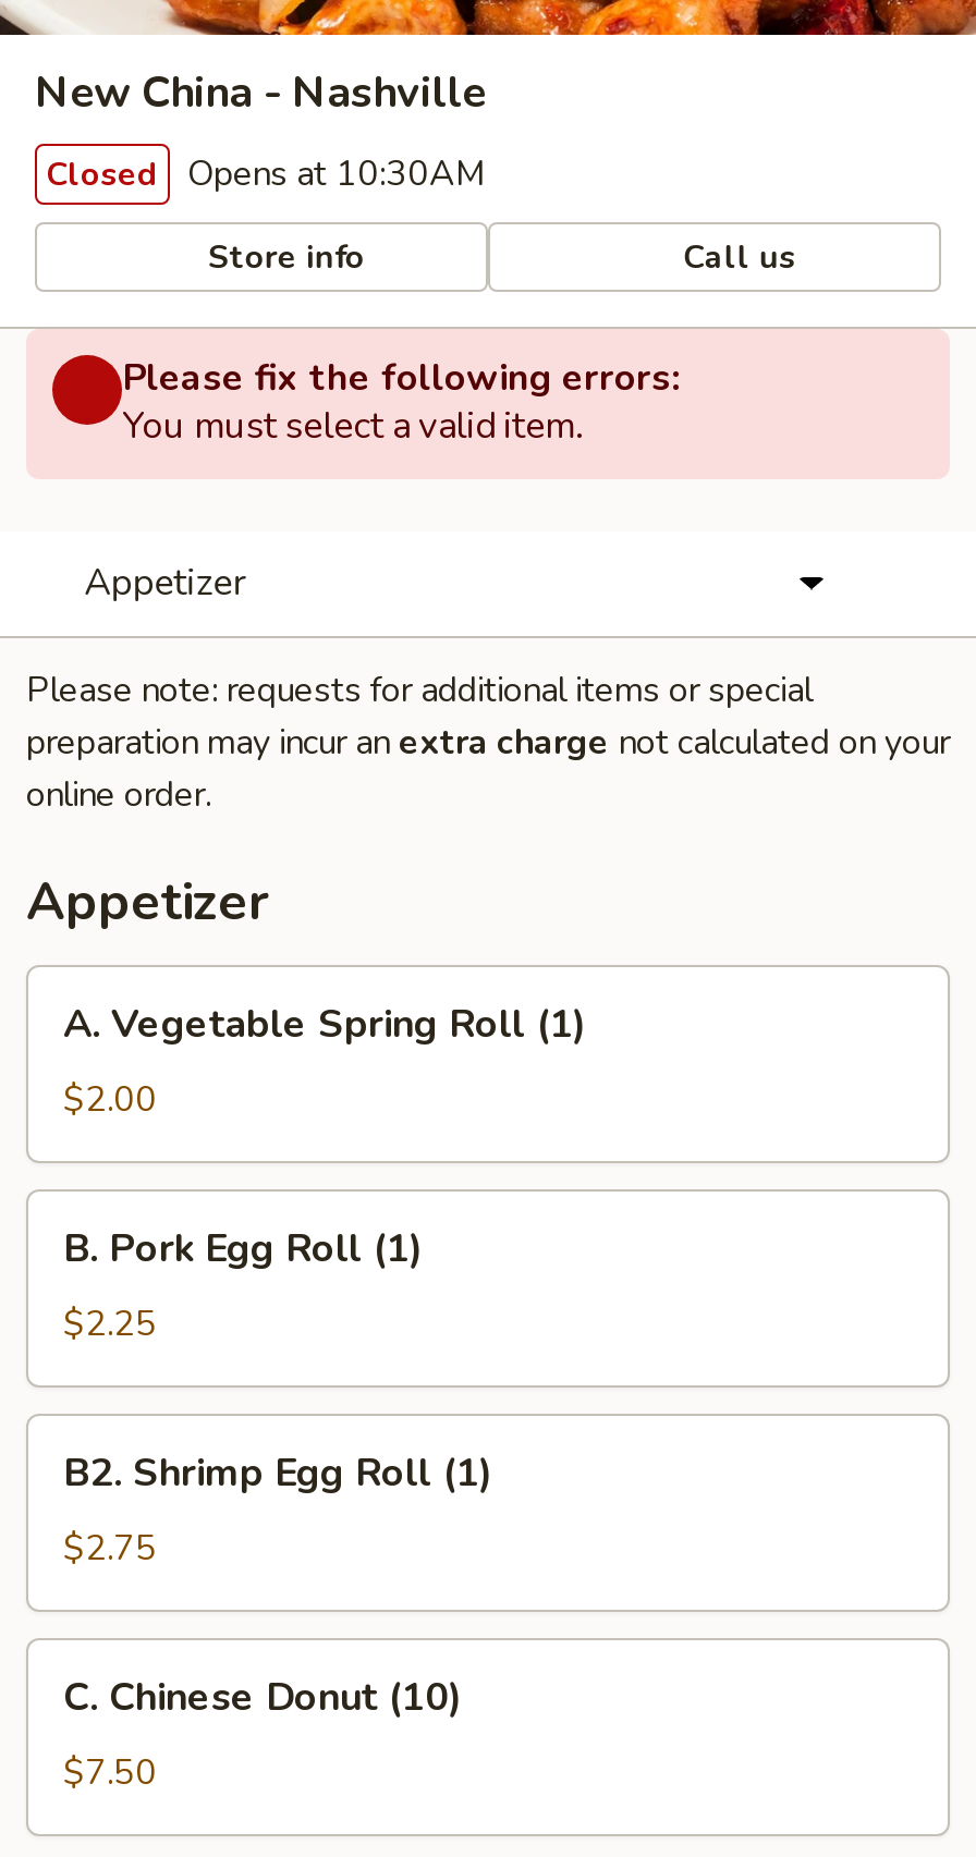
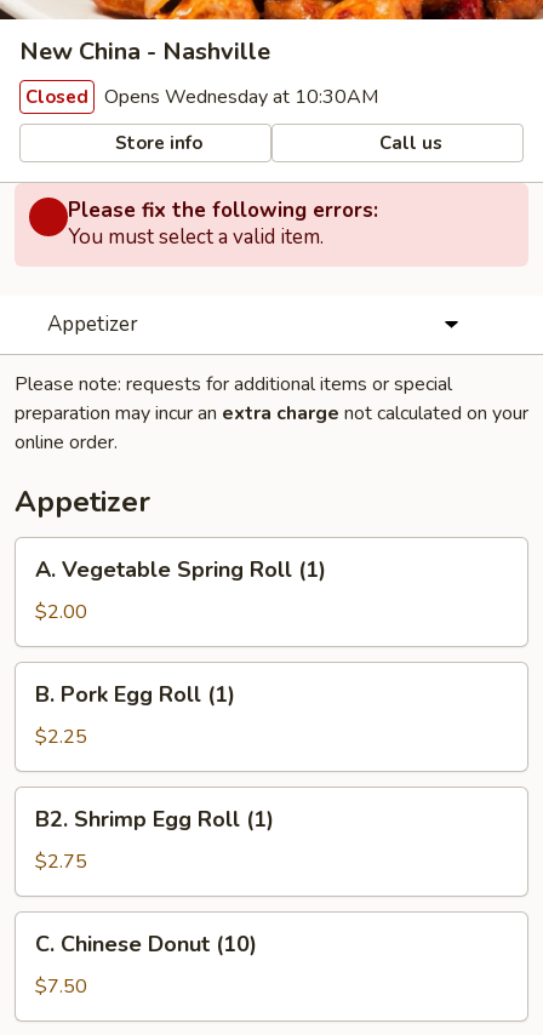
[46,150,486,198] Closed Opens at 10:30AM -> [25,84,378,110] Closed Opens Wednesday at 10:30AM

